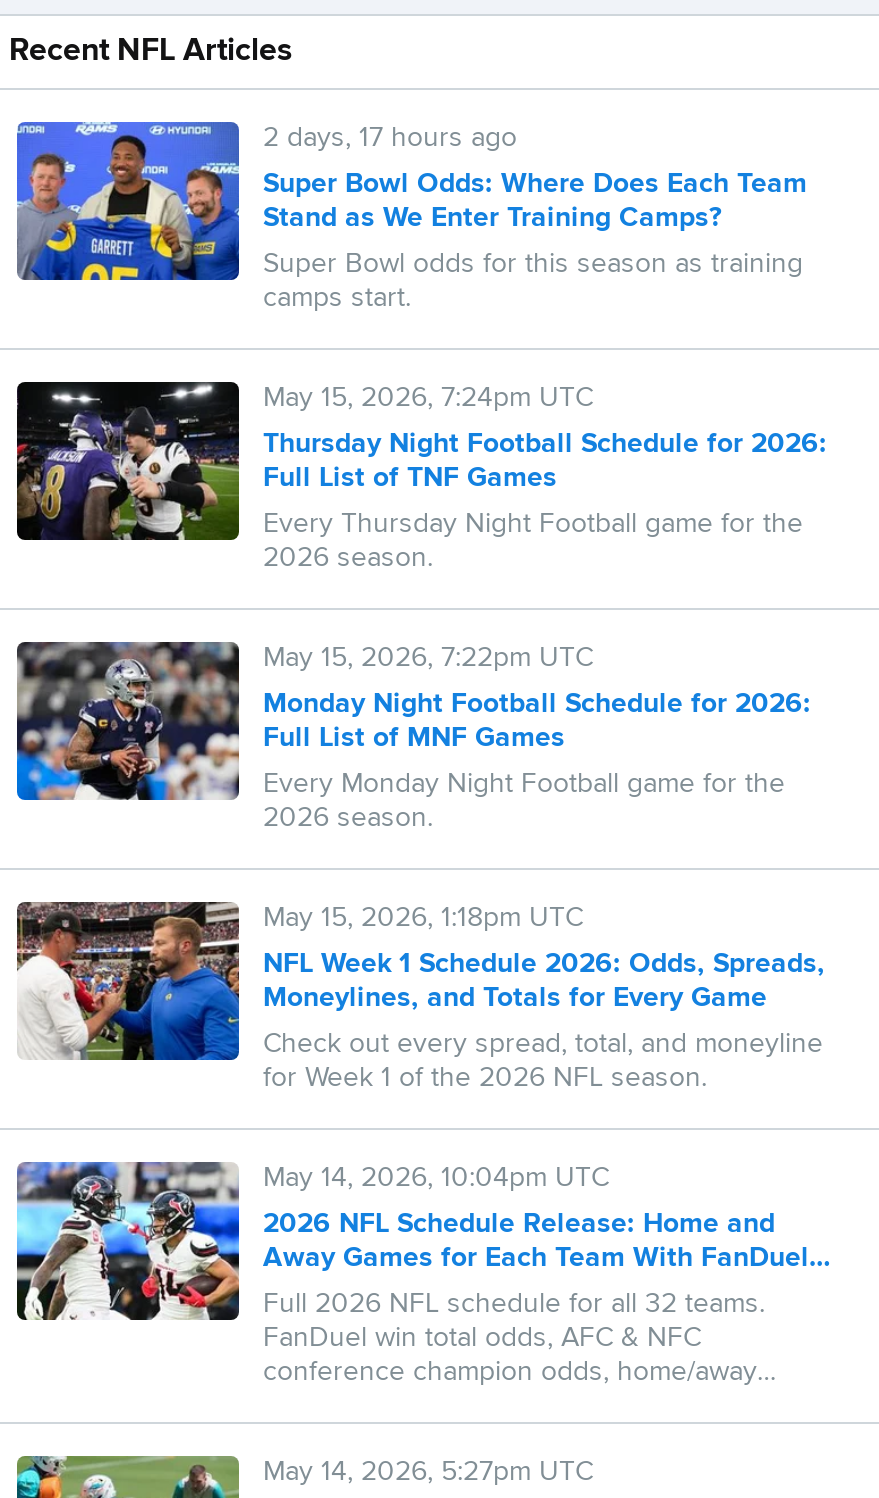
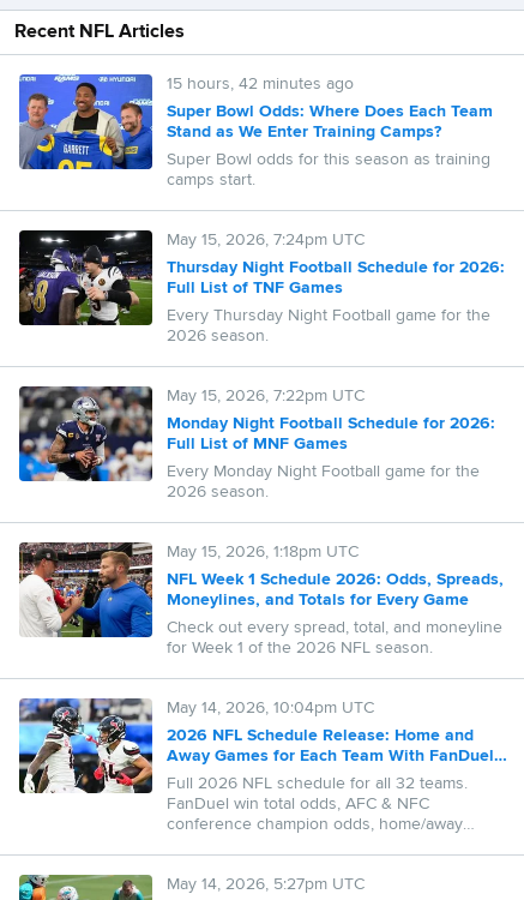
[263,124,517,152] 2 days, 17 hours ago -> [167,76,354,92] 15 hours, 42 minutes ago

